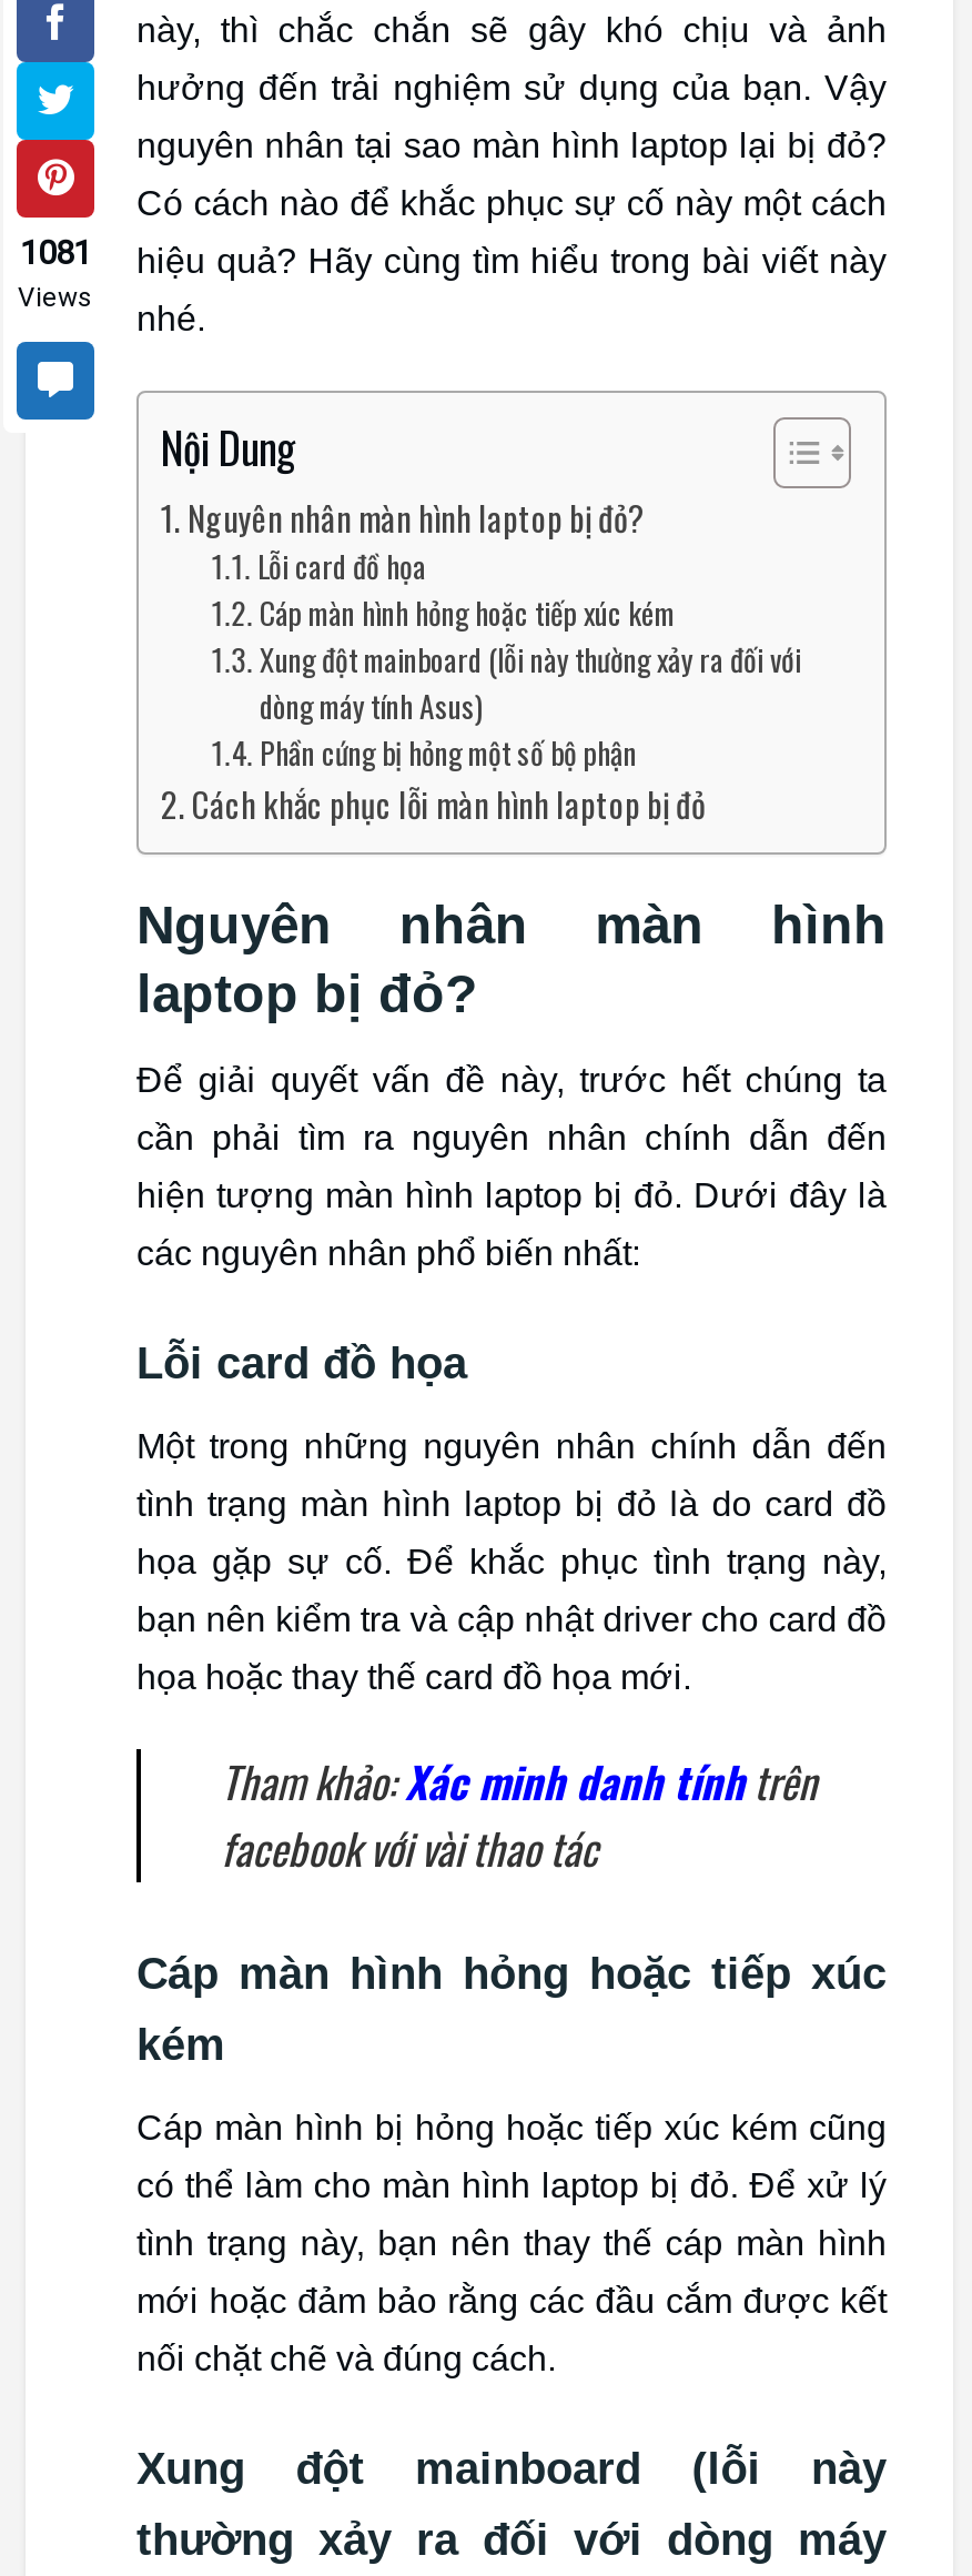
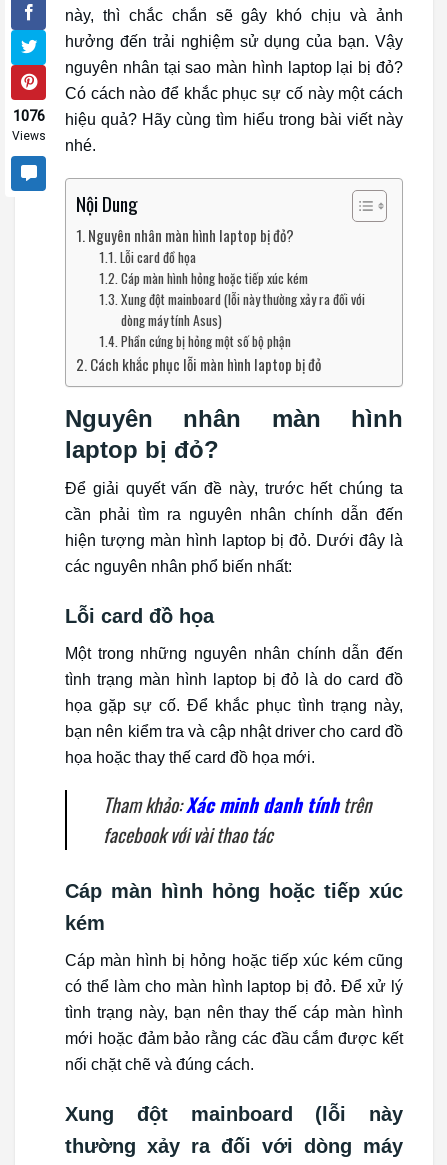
[20,232,887,279] 1081 hiệu quả? Hãy cùng tìm hiểu trong bài viết này -> [12,106,403,127] 1076 hiệu quả? Hãy cùng tìm hiểu trong bài viết này

